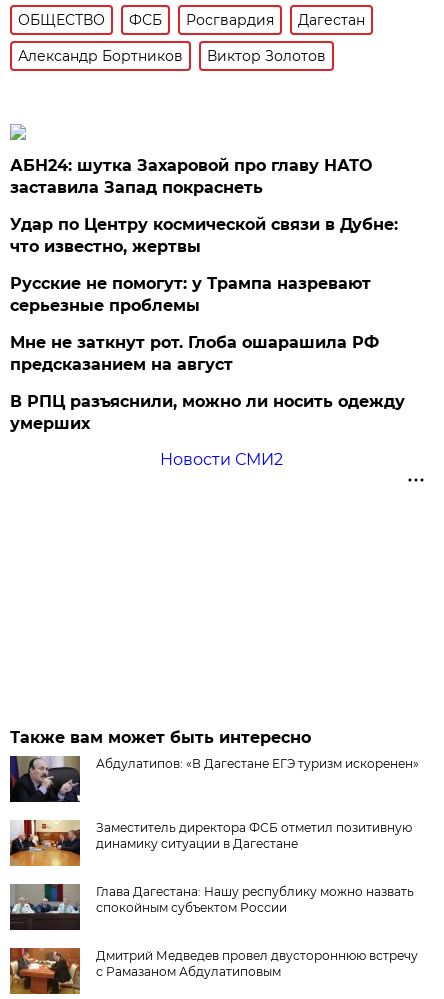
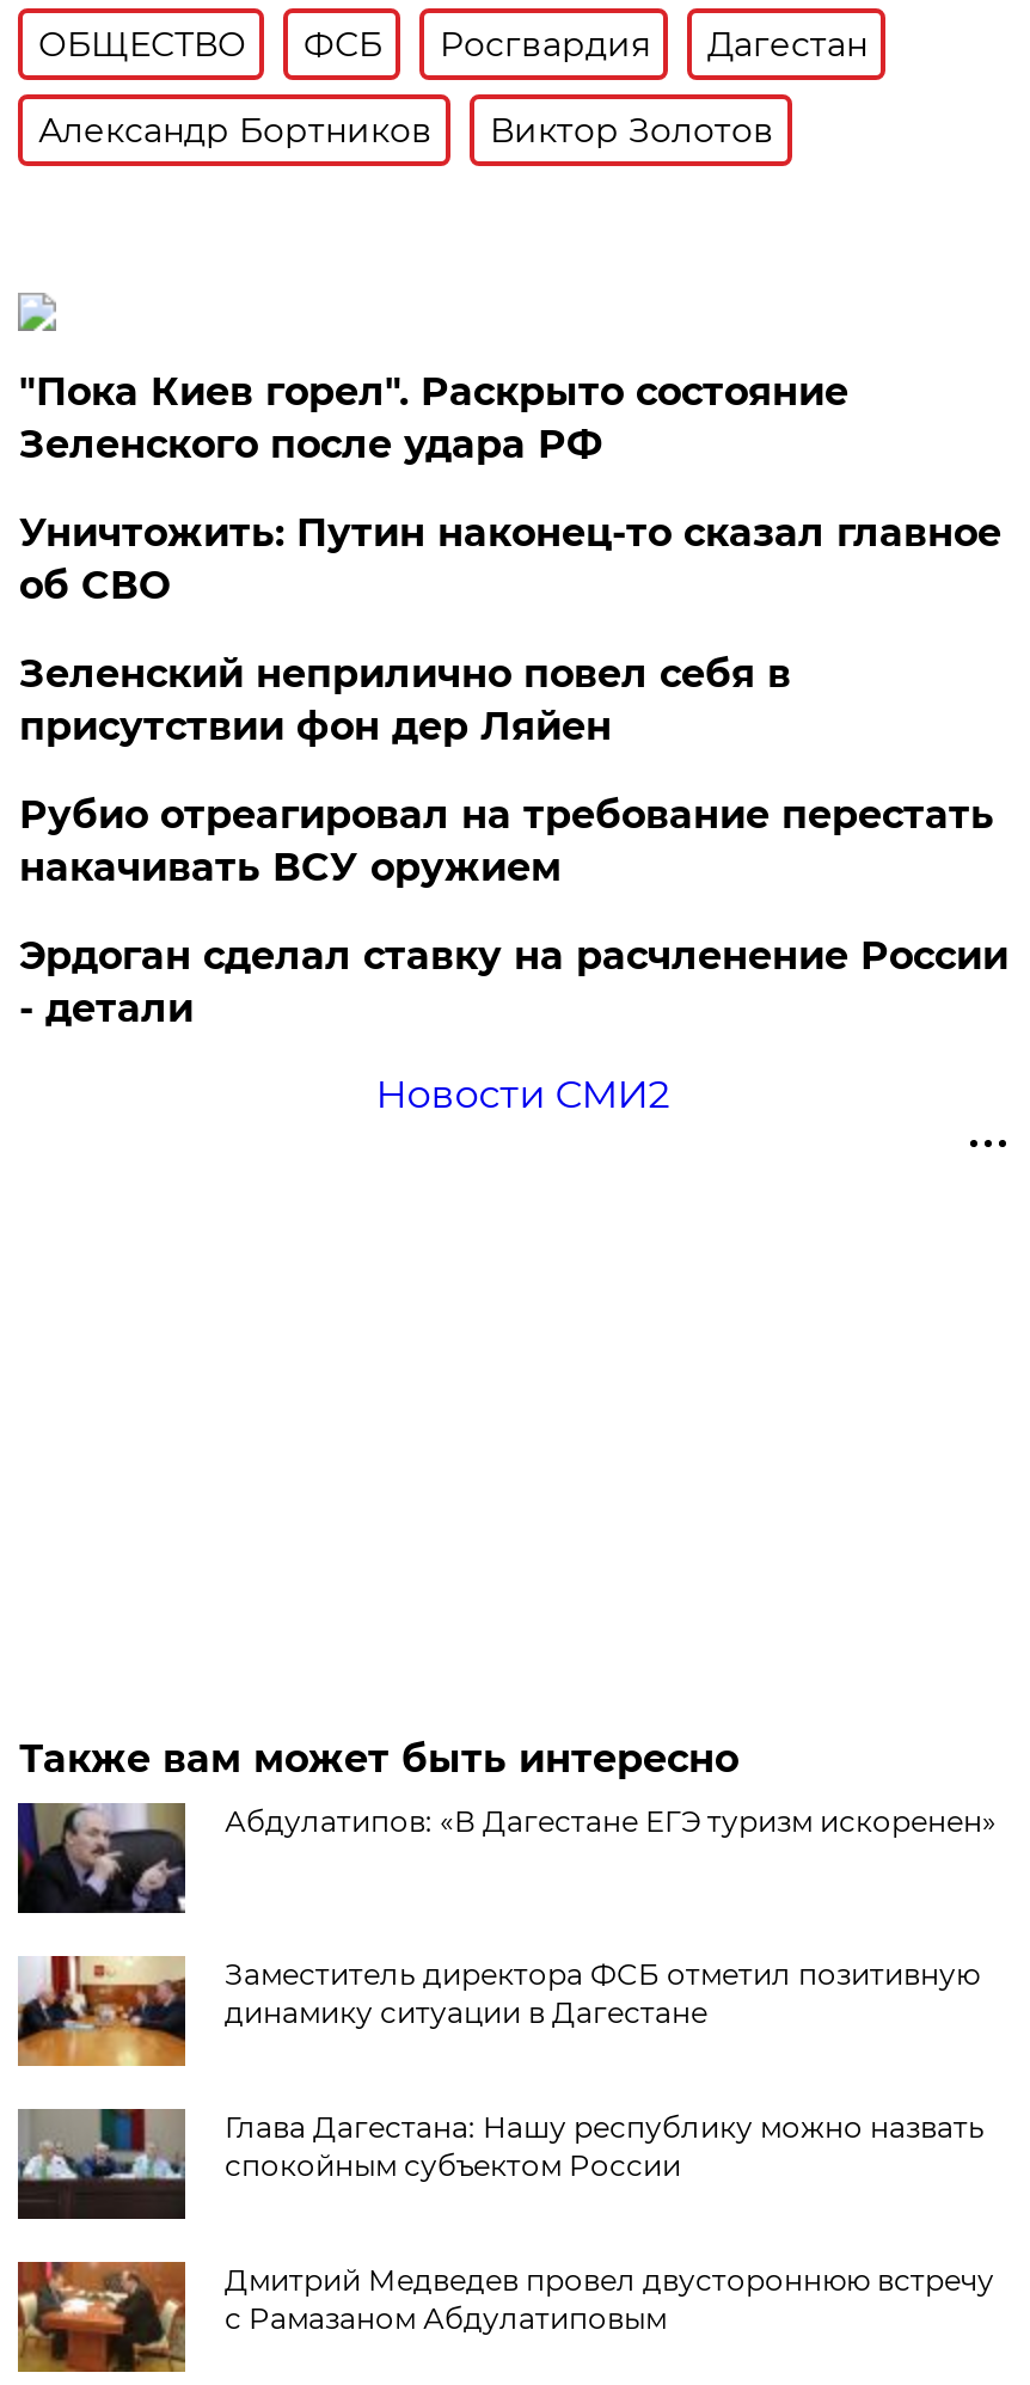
[10,156,372,197] АБН24: шутка Захаровой про главу НАТО | заставила Запад покраснеть -> [19,369,848,467] "Пока Киев горел". Раскрыто состояние | Зеленского после удара РФ
[10,215,398,256] Удар по Центру космической связи в Дубне: | что известно, жертвы -> [19,510,1001,608] Уничтожить: Путин наконец-то сказал главное | об СВО
[10,274,371,315] Русские не помогут: у Трампа назревают | серьезные проблемы -> [19,651,791,749] Зеленский неприлично повел cебя в | присутствии фон дер Ляйен
[10,333,379,374] Мне не заткнут рот. Глоба ошарашила РФ | предсказанием на август -> [19,792,994,890] Рубио отреагировал на требование перестать | накачивать ВСУ оружием
[10,392,405,433] В РПЦ разъяснили, можно ли носить одежду | умерших -> [19,933,1008,1031] Эрдоган сделал ставку на расчленение России | - детали

